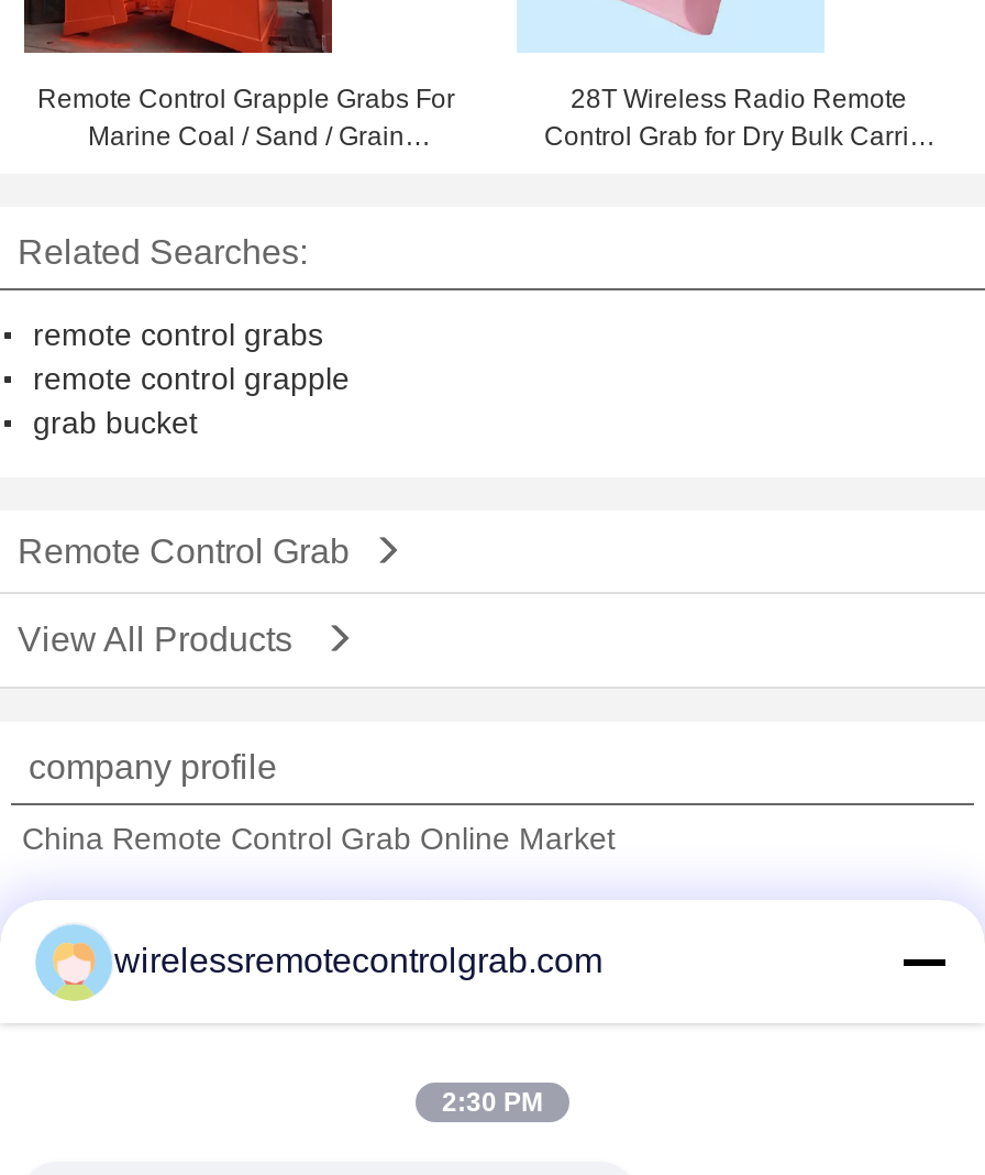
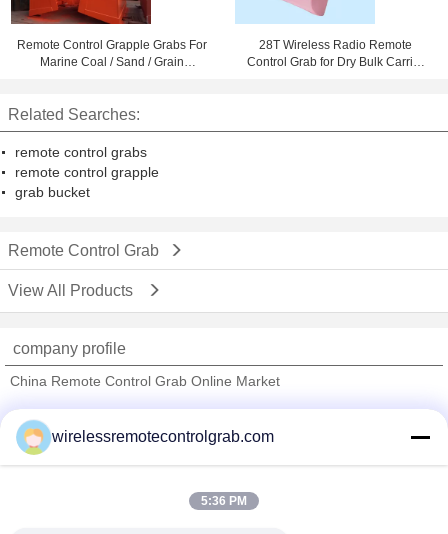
[442,1087,543,1118] 2:30 PM -> [201,494,247,508] 5:36 PM

